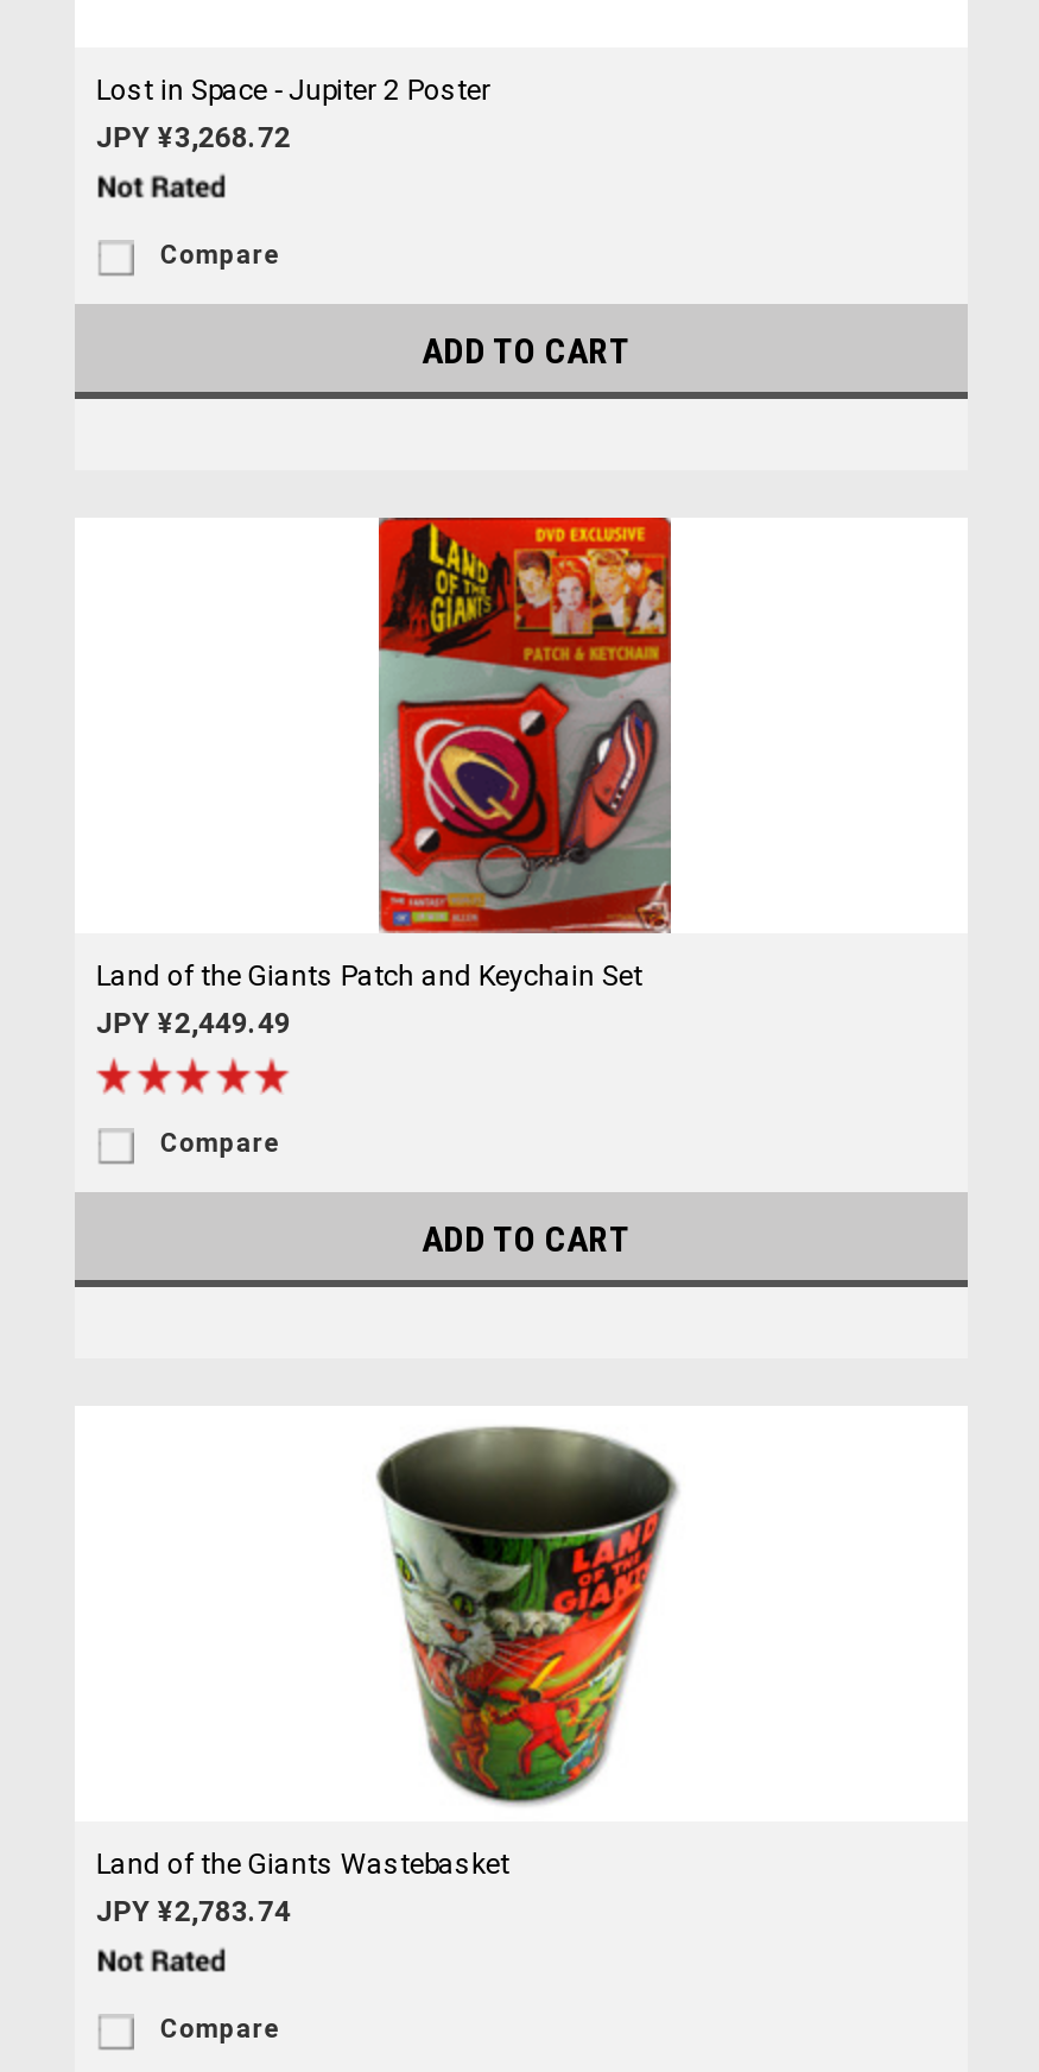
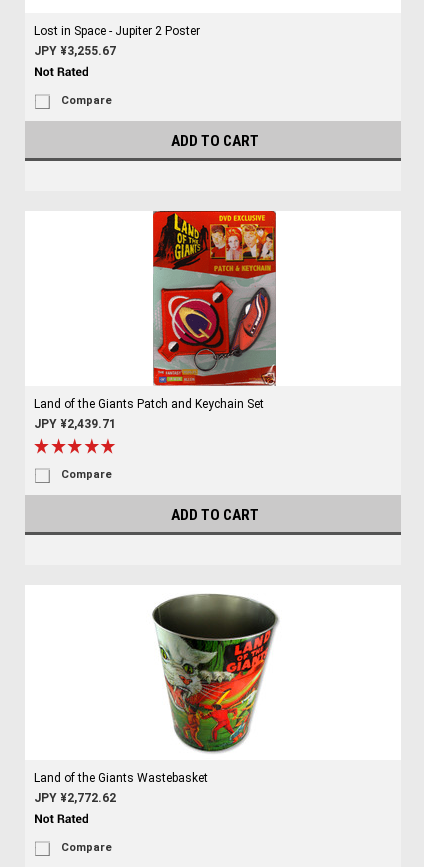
[96,121,290,154] JPY ¥3,268.72 -> [34,44,116,58] JPY ¥3,255.67
[96,1008,290,1041] JPY ¥2,449.49 -> [34,417,116,431] JPY ¥2,439.71
[96,1894,290,1927] JPY ¥2,783.74 -> [34,791,116,805] JPY ¥2,772.62

